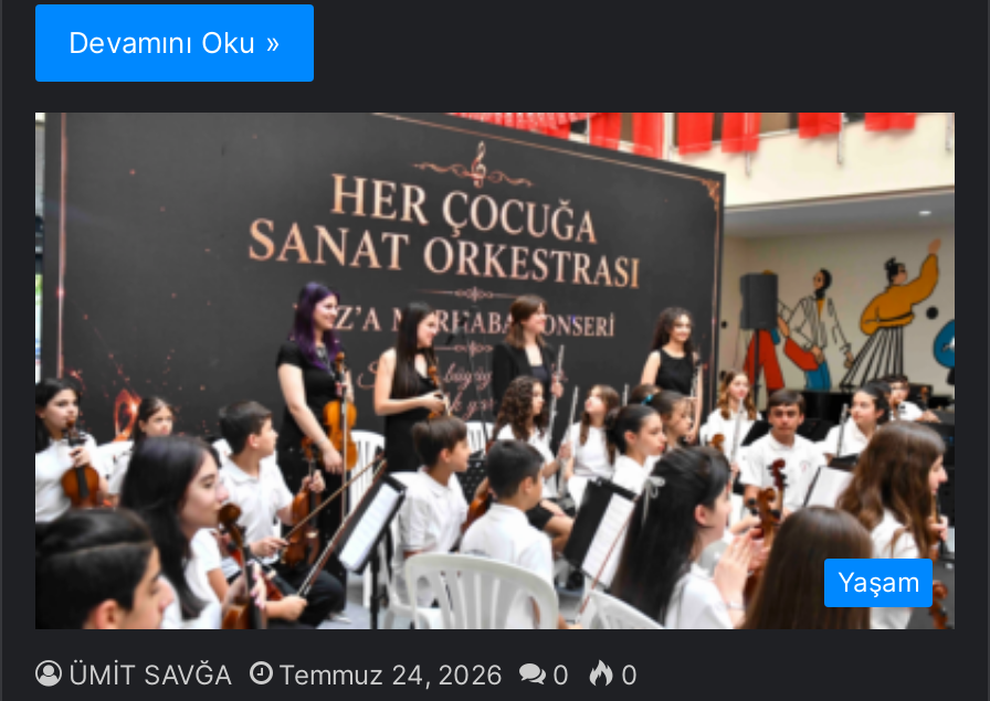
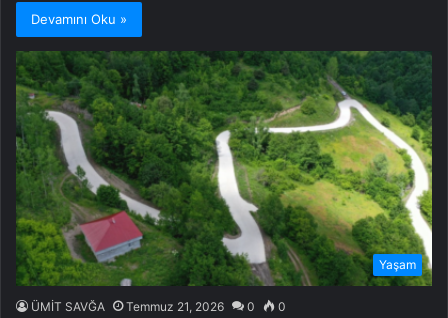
[33,109,957,692] [image] | ÜMİT SAVĞA Temmuz 24, 2026 0 0 -> [16,51,433,314] [image] | ÜMİT SAVĞA Temmuz 21, 2026 0 0

